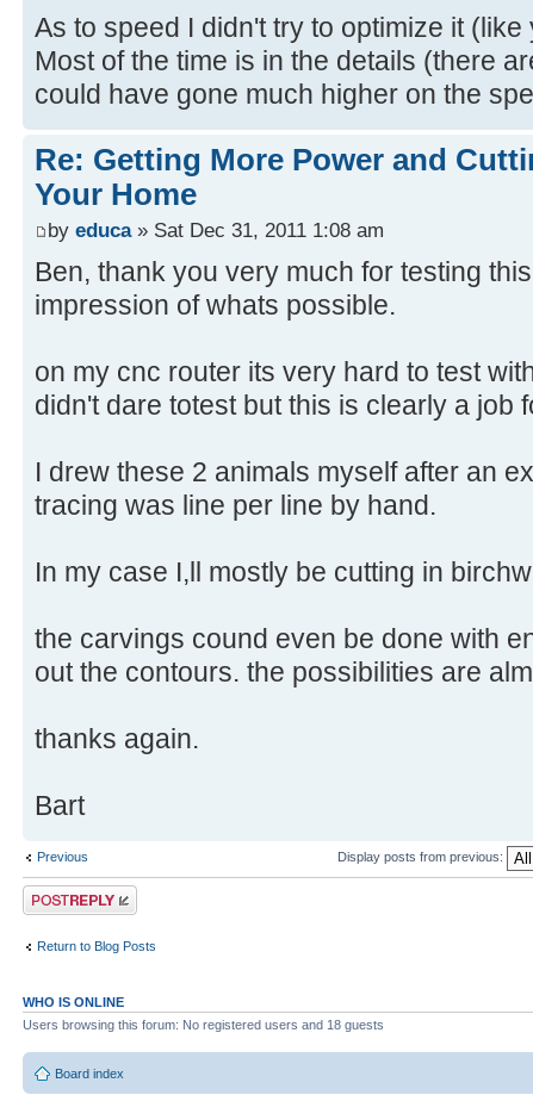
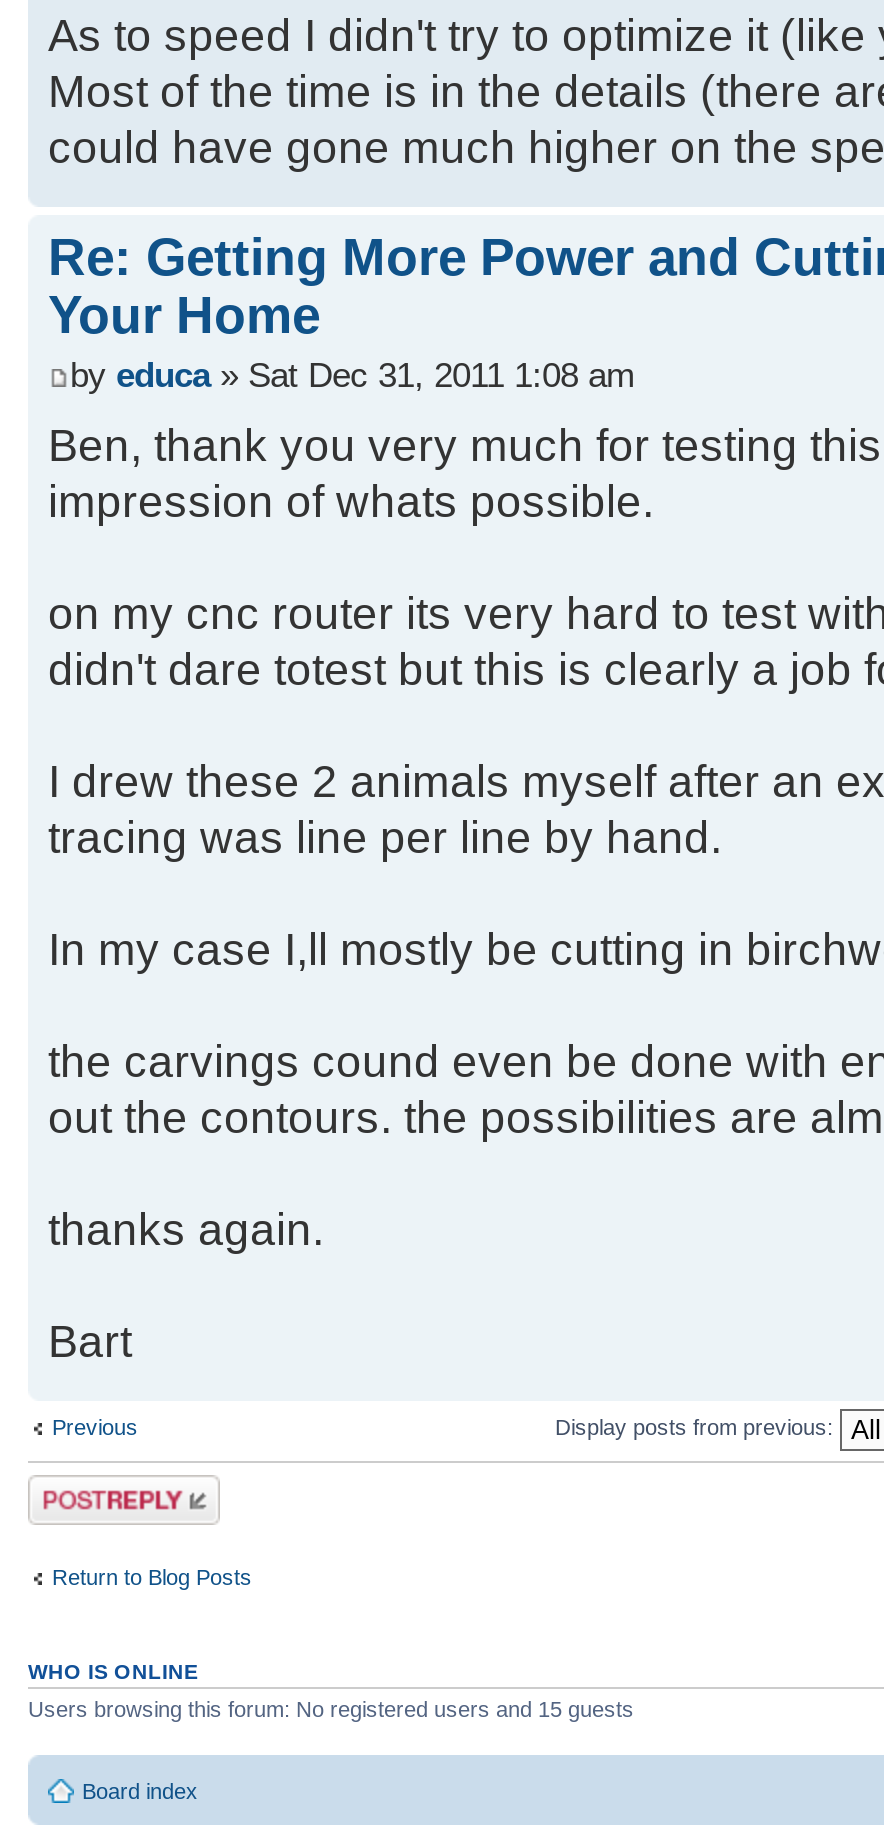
[23,1017,384,1032] Users browsing this forum: No registered users and 18 guests -> [28,1697,634,1721] Users browsing this forum: No registered users and 15 guests

